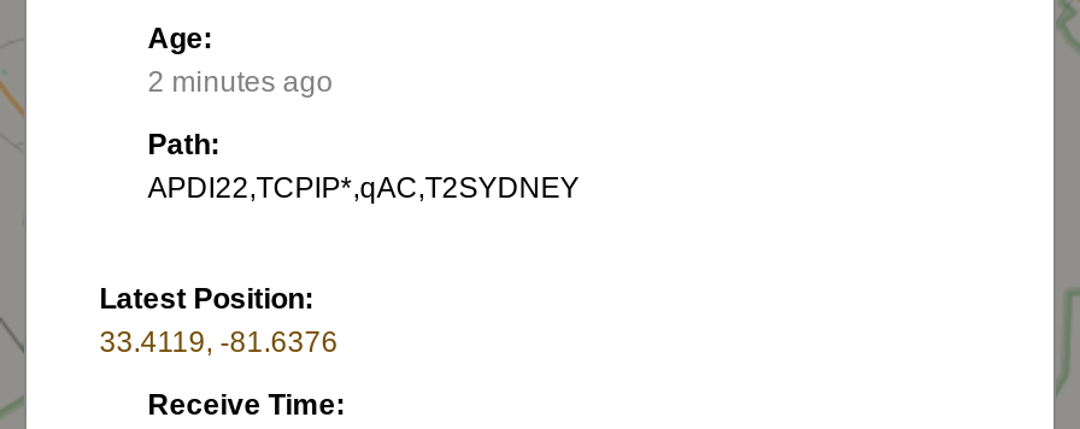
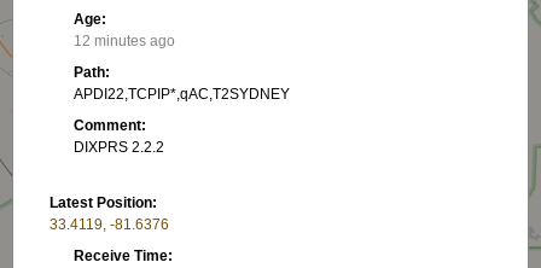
[148,65,333,99] 2 minutes ago -> [74,33,175,49] 12 minutes ago
none -> [74,117,164,156] Comment: | DIXPRS 2.2.2

